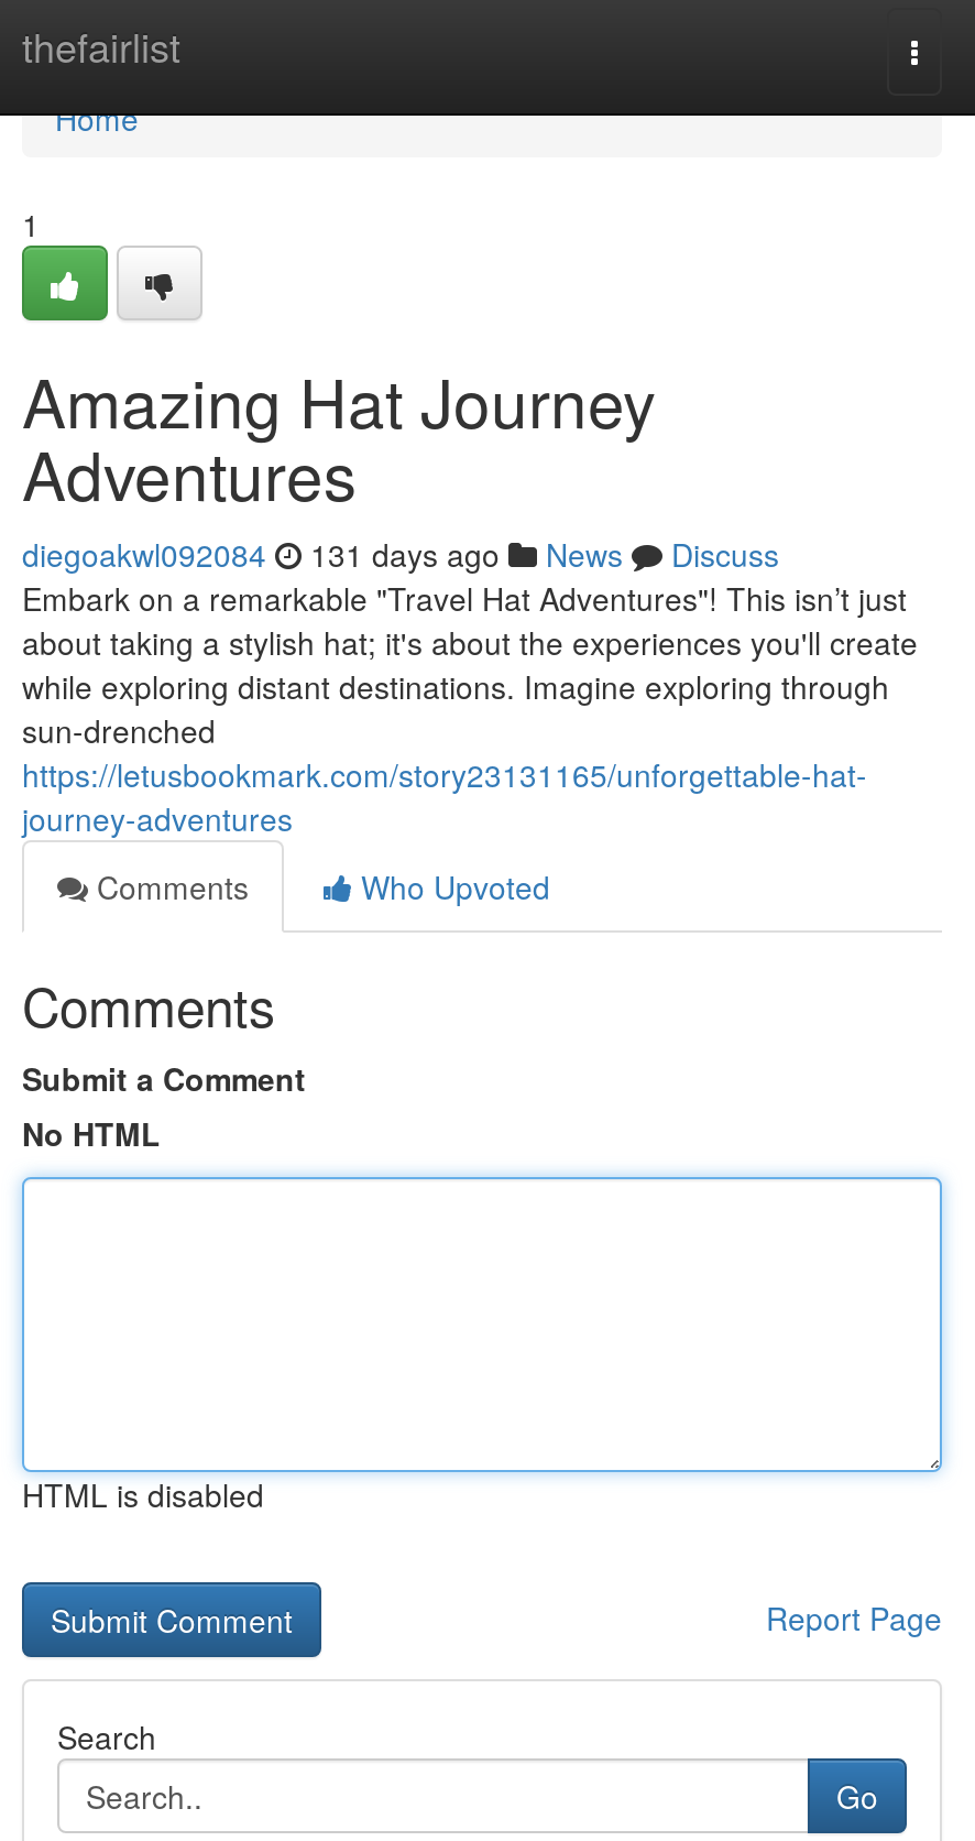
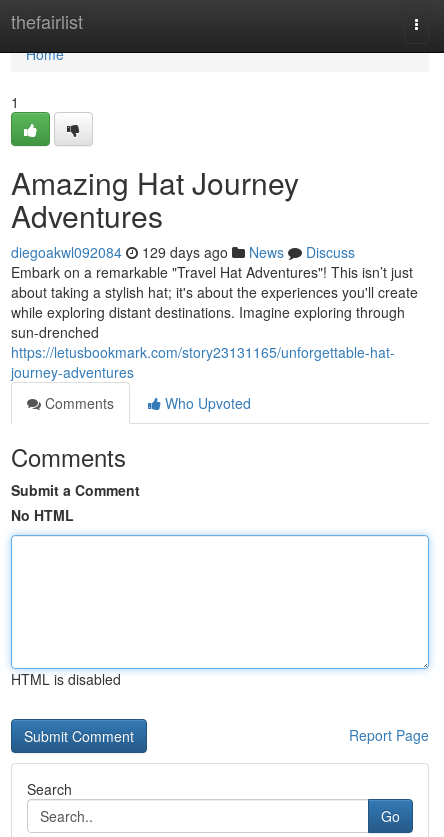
[22,532,779,576] diegoakwl092084 131 days ago News Discuss -> [11,242,355,262] diegoakwl092084 129 days ago News Discuss

